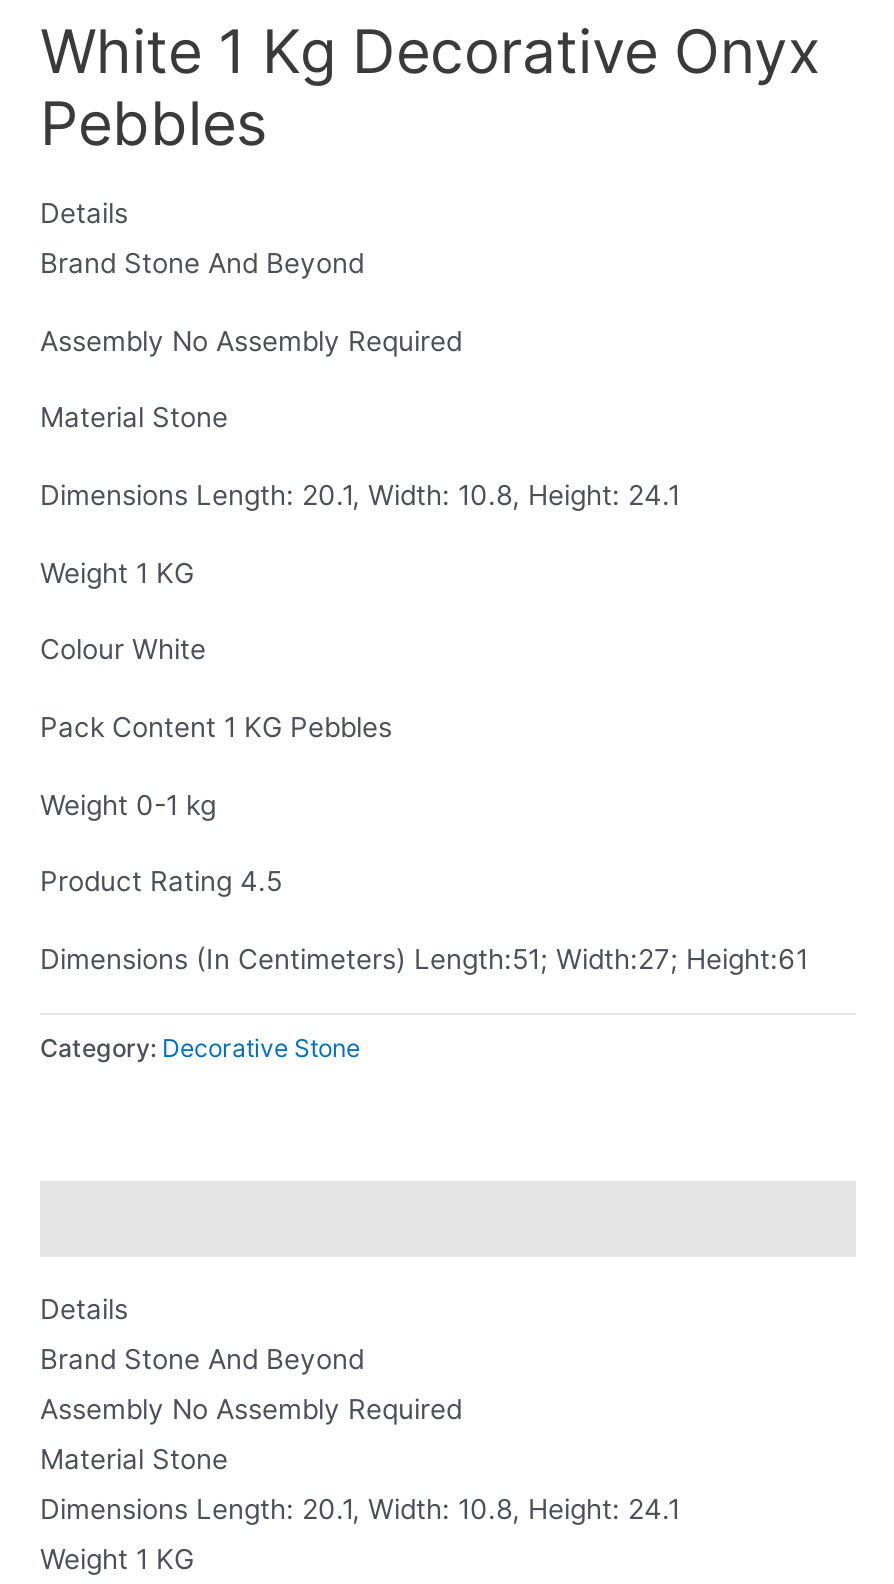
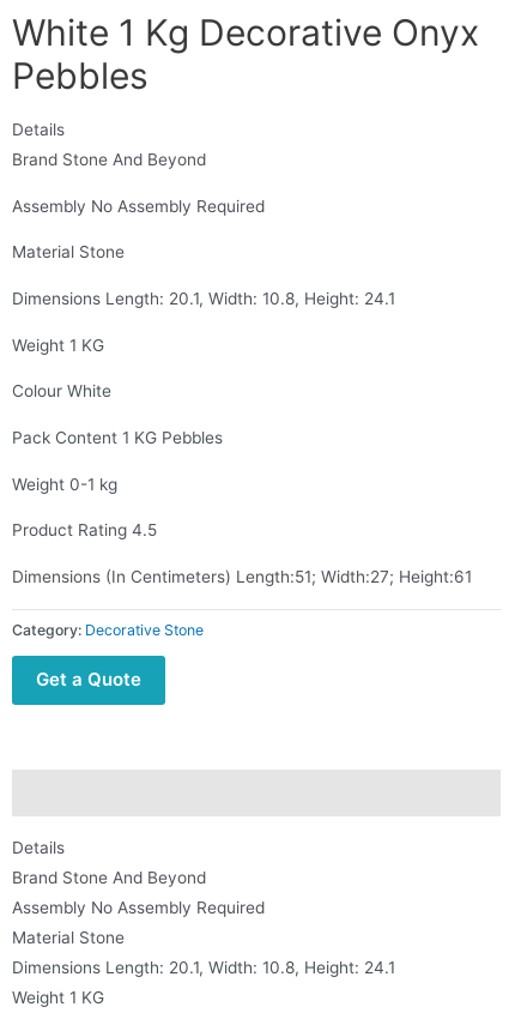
none -> [36,667,141,690] Get a Quote

